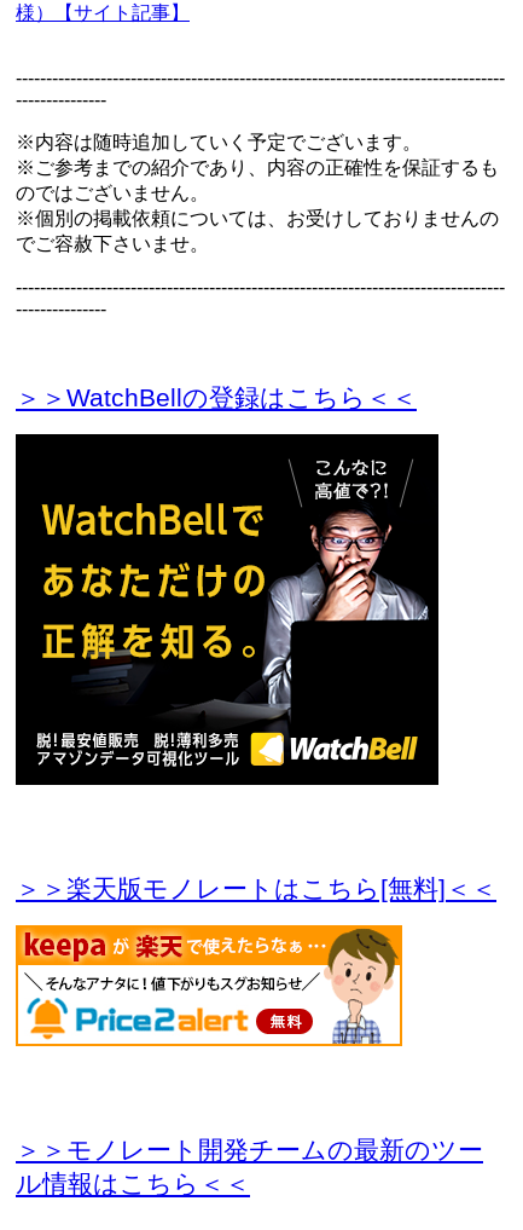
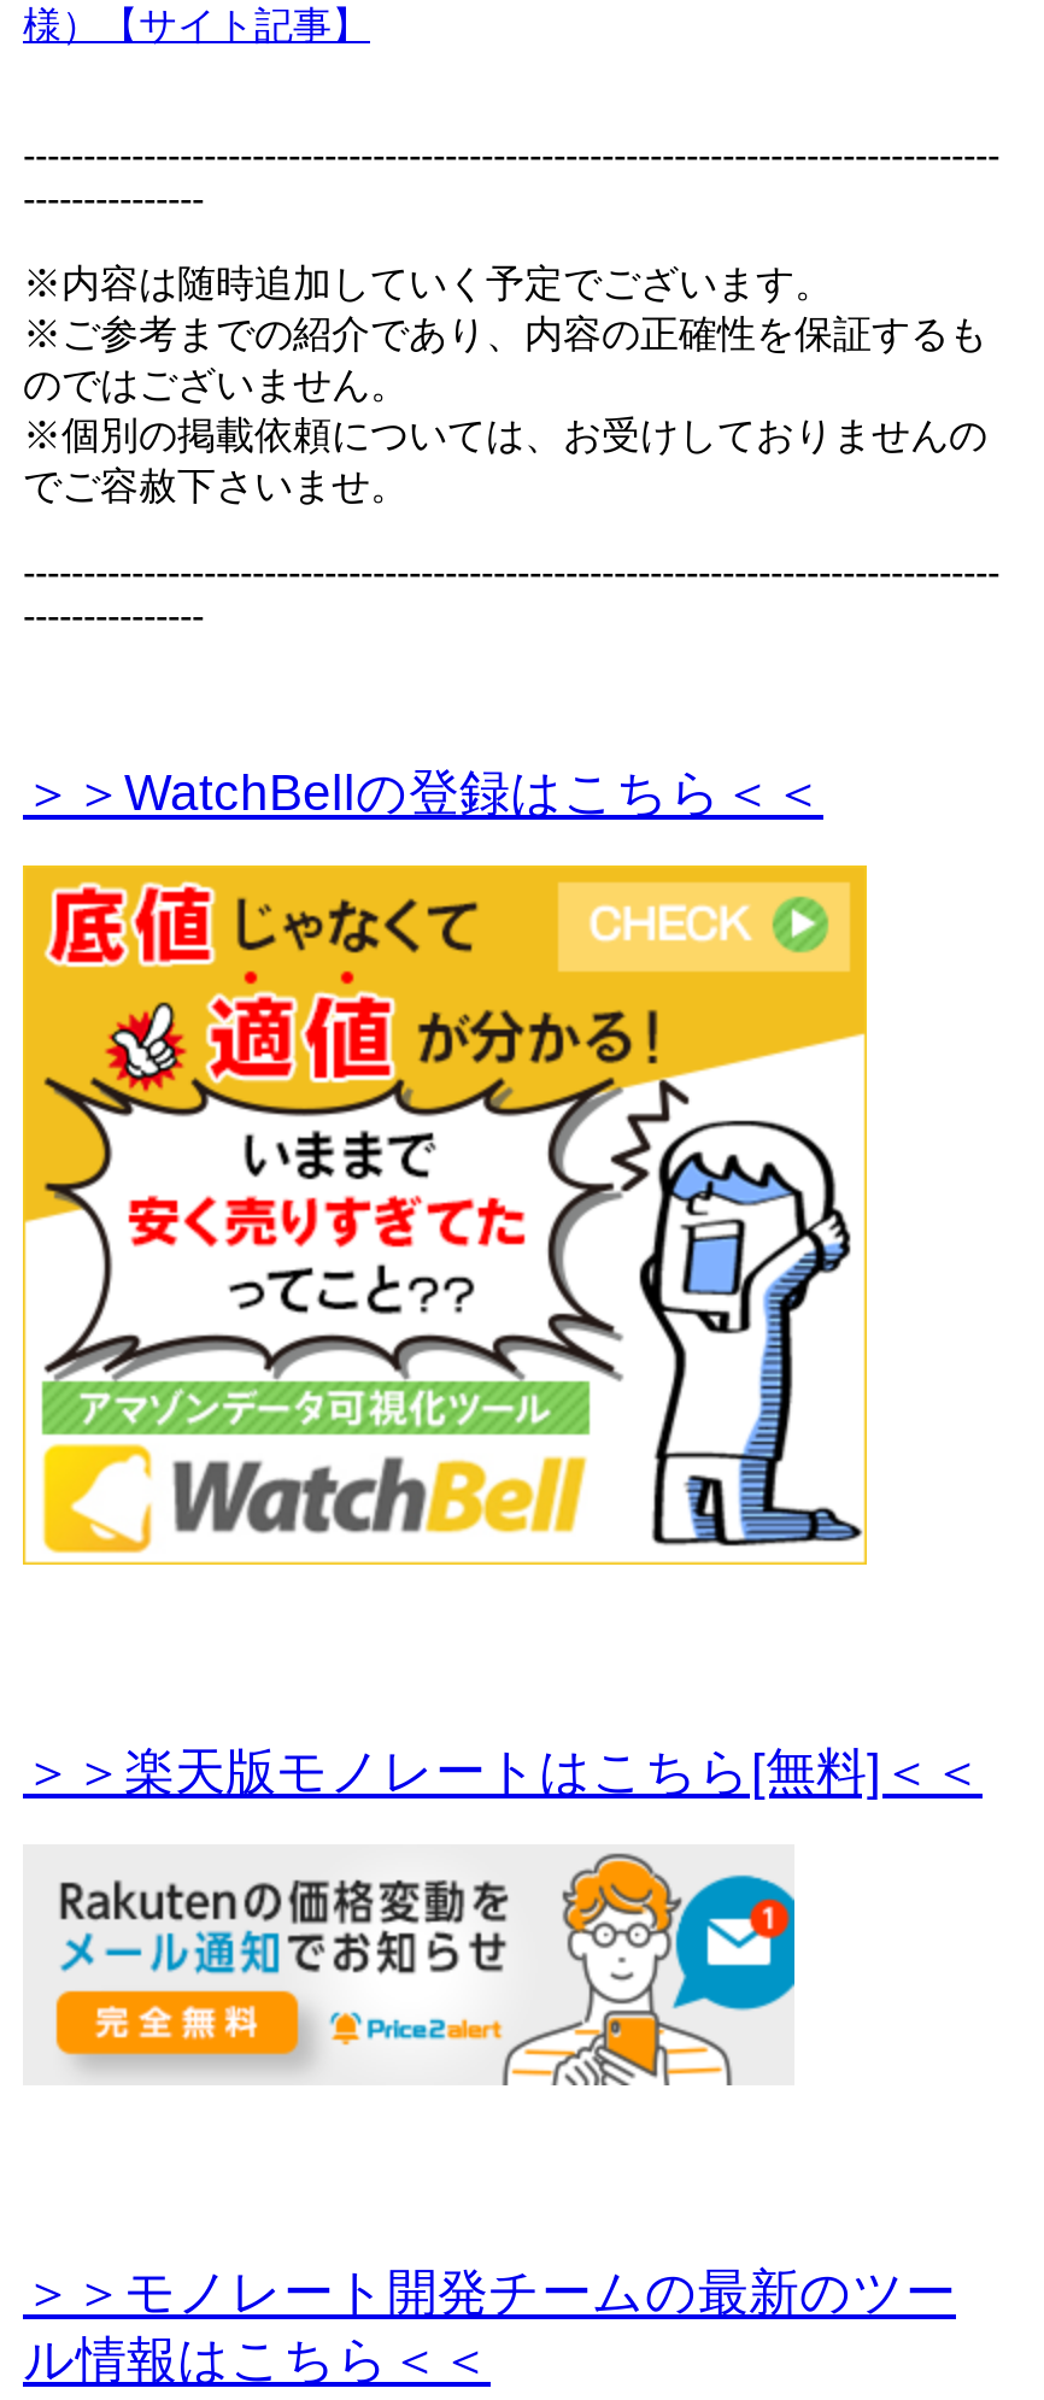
[14,433,440,786] [image] -> [20,863,869,1567] [image]
[14,924,403,1047] [image] -> [23,1844,797,2088] [image]

